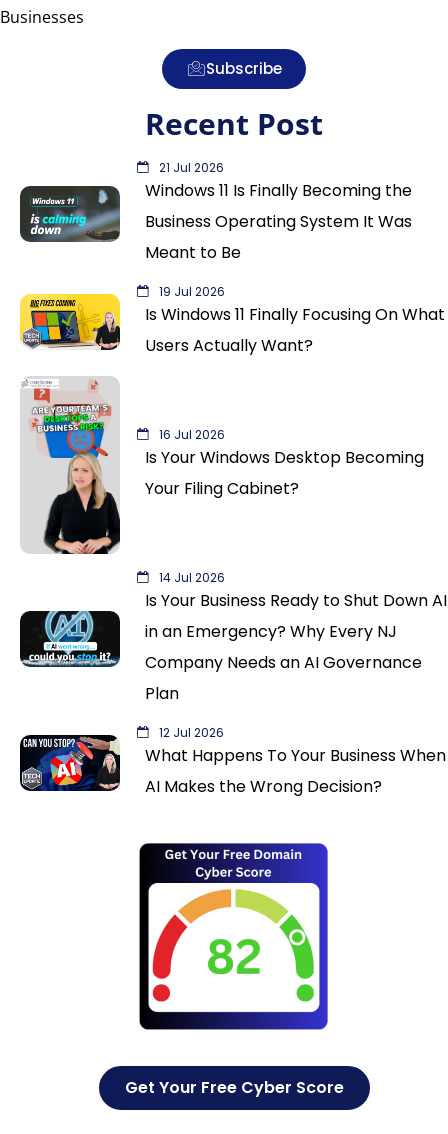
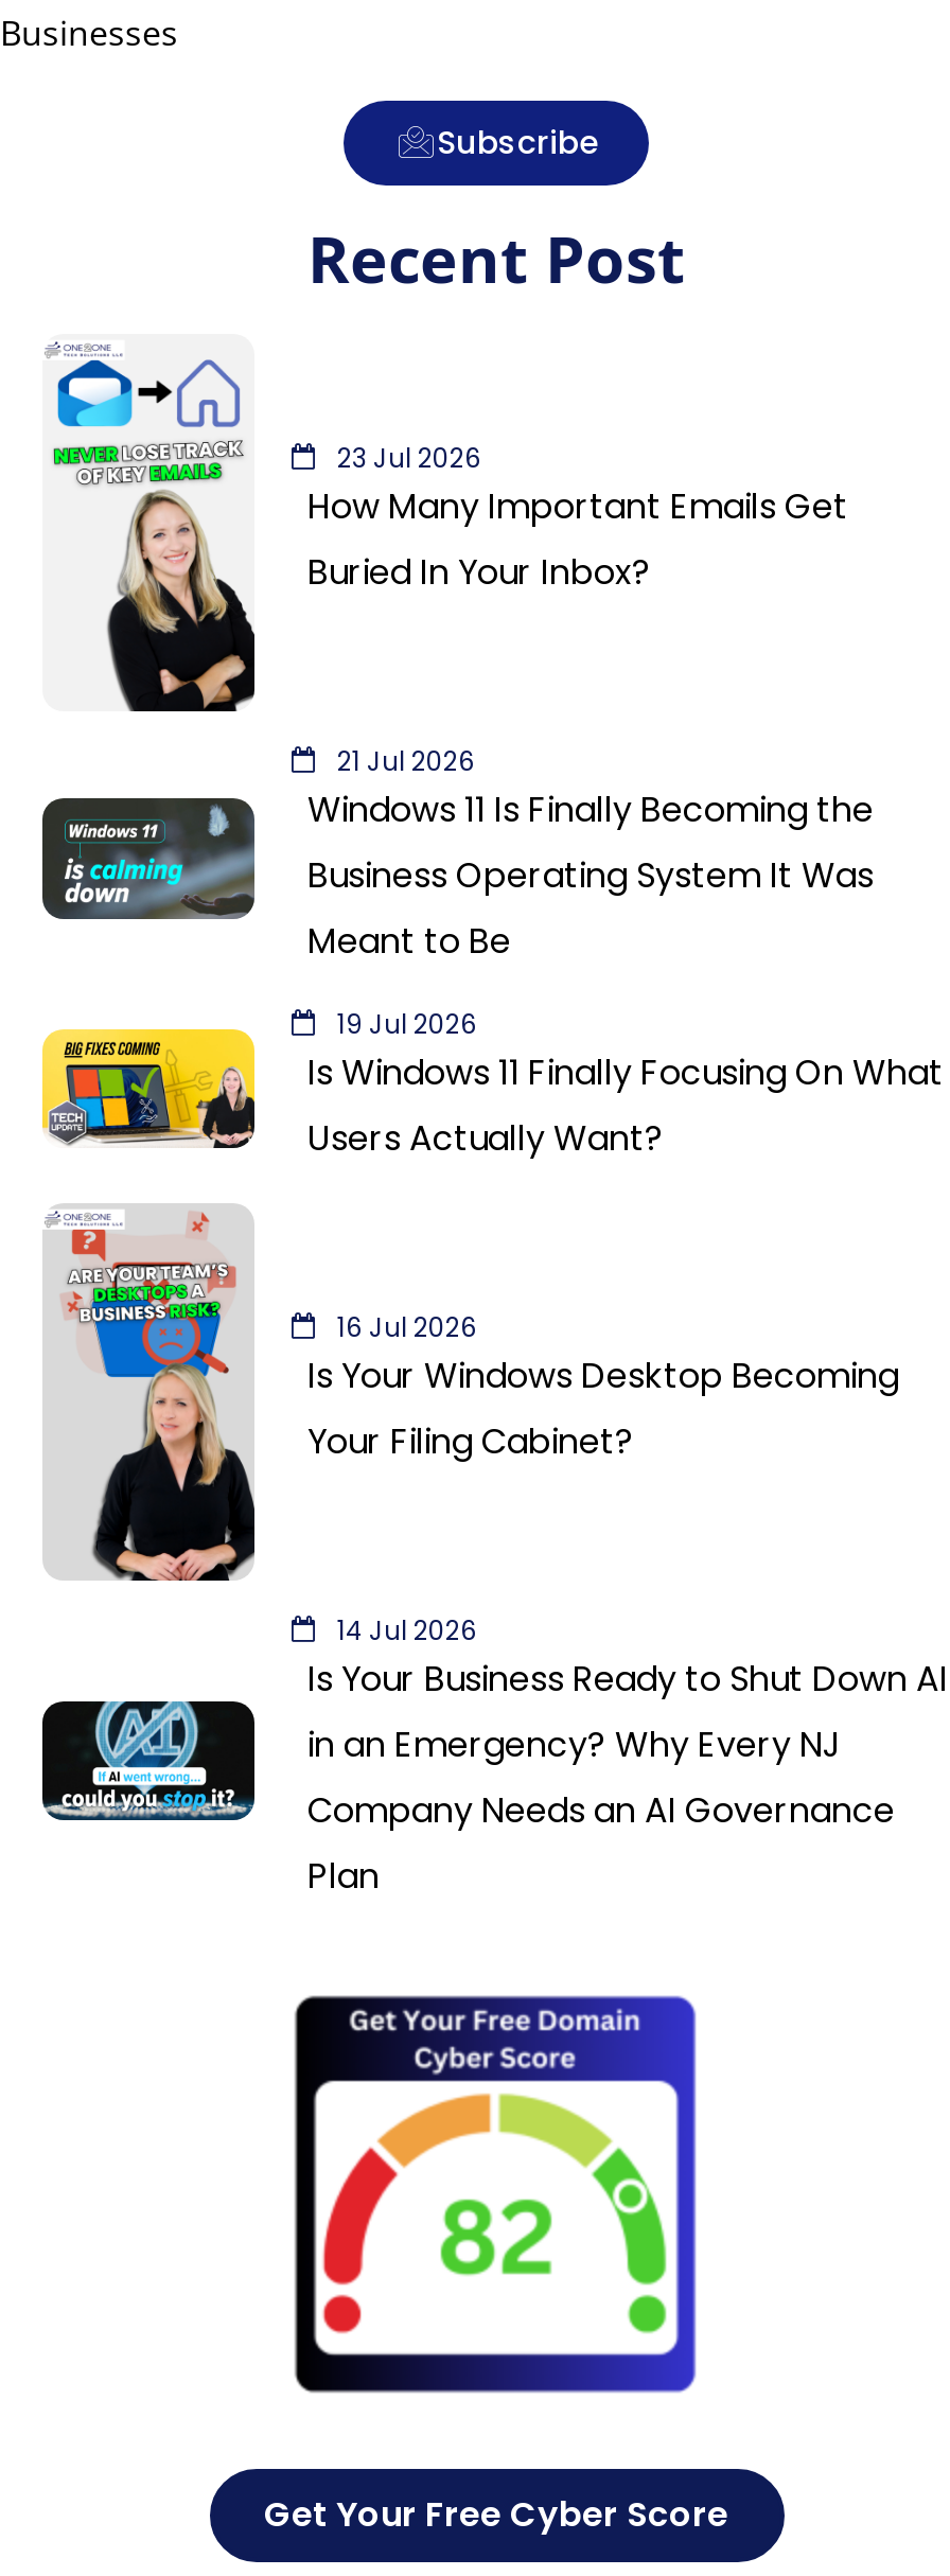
none -> [45,340,848,713] [image] | 23 Jul 2026 | How Many Important Emails Get | Buried In Your Inbox?
moved [23,159,447,705] -> [49,743,948,1900]: [image] | 21 Jul 2026 | Windows 11 Is Finally Becoming the | ... | Company Needs an AI Governance | Plan
[19,724,446,798] [image] | 12 Jul 2026 | What Happens To Your Business When | AI Makes the Wrong Decision? -> none

